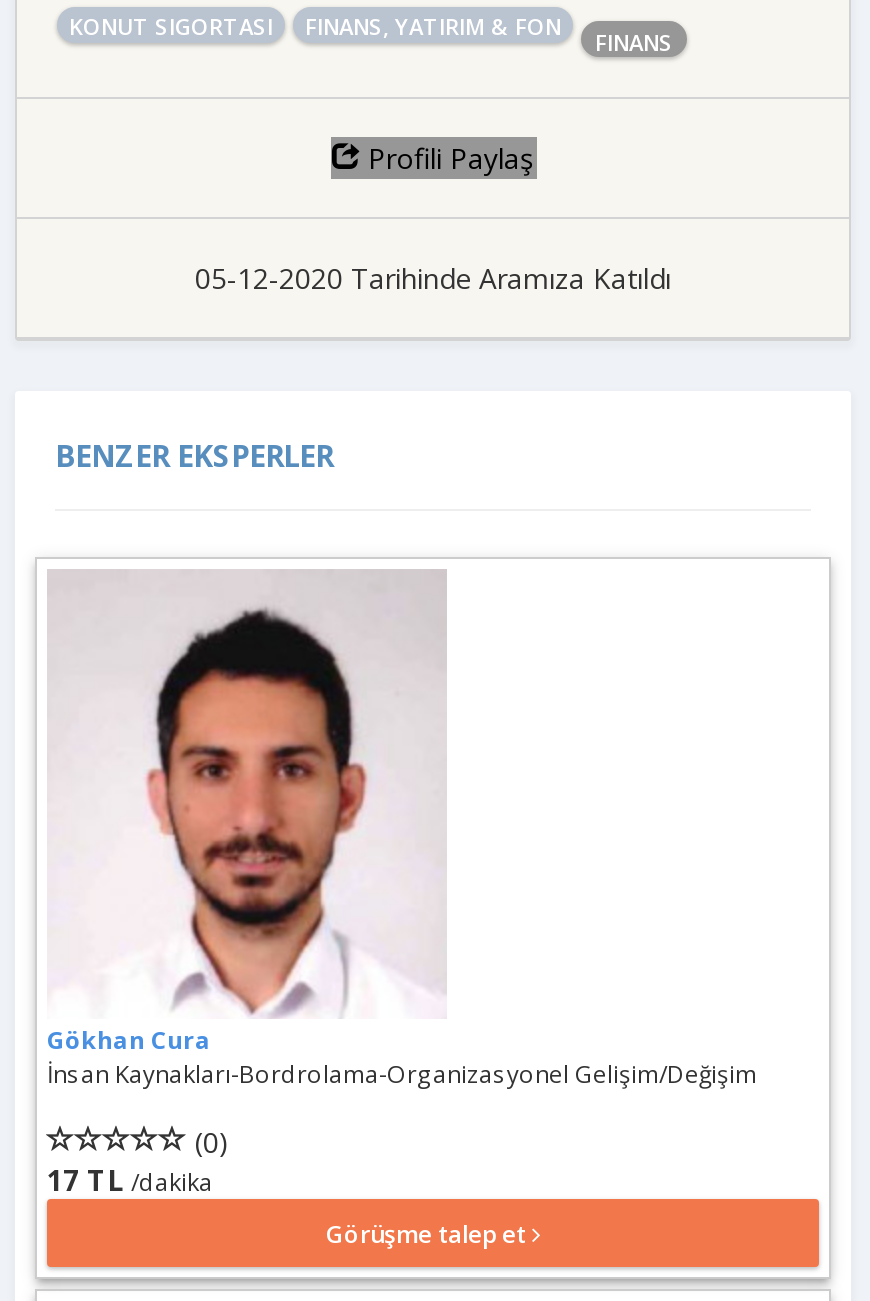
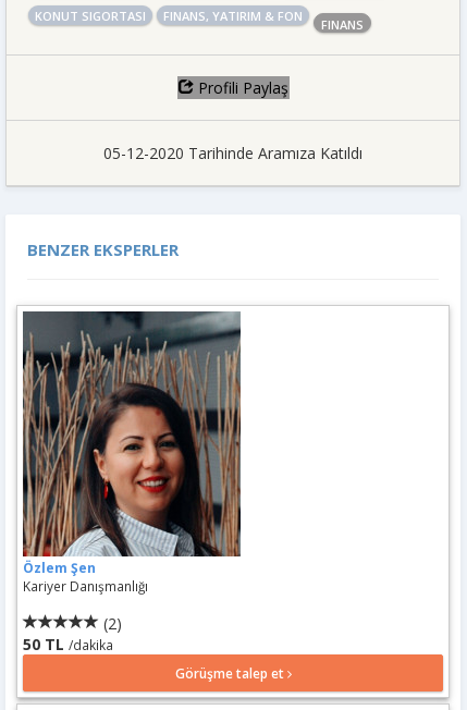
[47,569,757,1089] [image] | Gökhan Cura | İnsan Kaynakları-Bordrolama-Organizasyonel Gelişim/Değişim -> [22,310,242,595] [image] | Özlem Şen | Kariyer Danışmanlığı
[47,1123,229,1199] (0) | 17 TL /dakika -> [23,613,122,654] (2) | 50 TL /dakika

